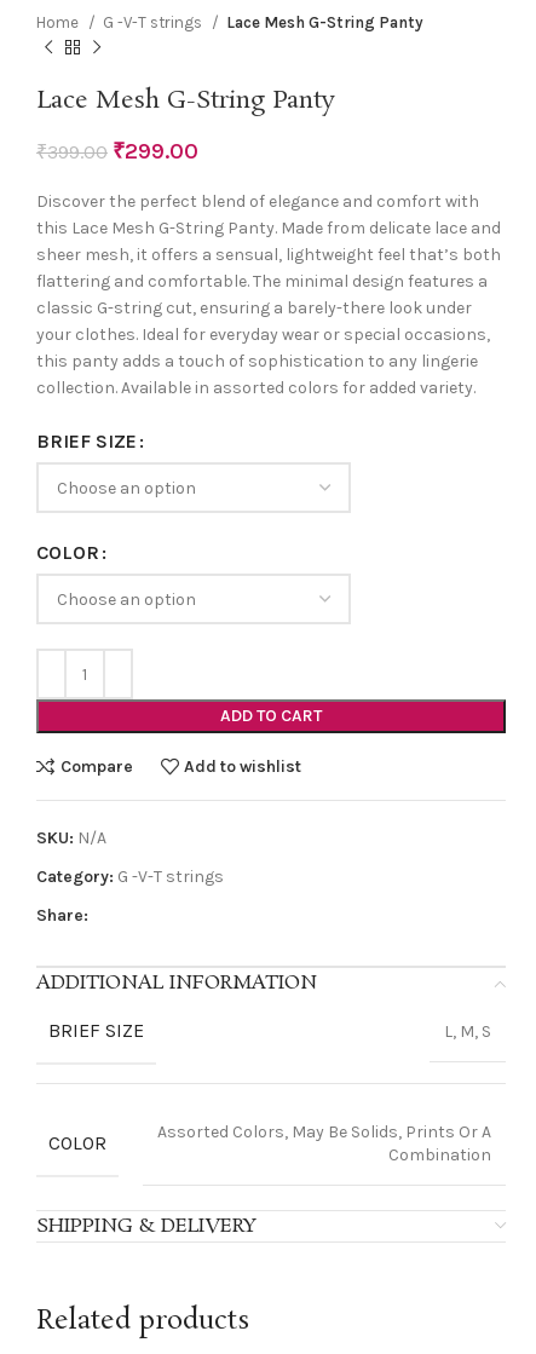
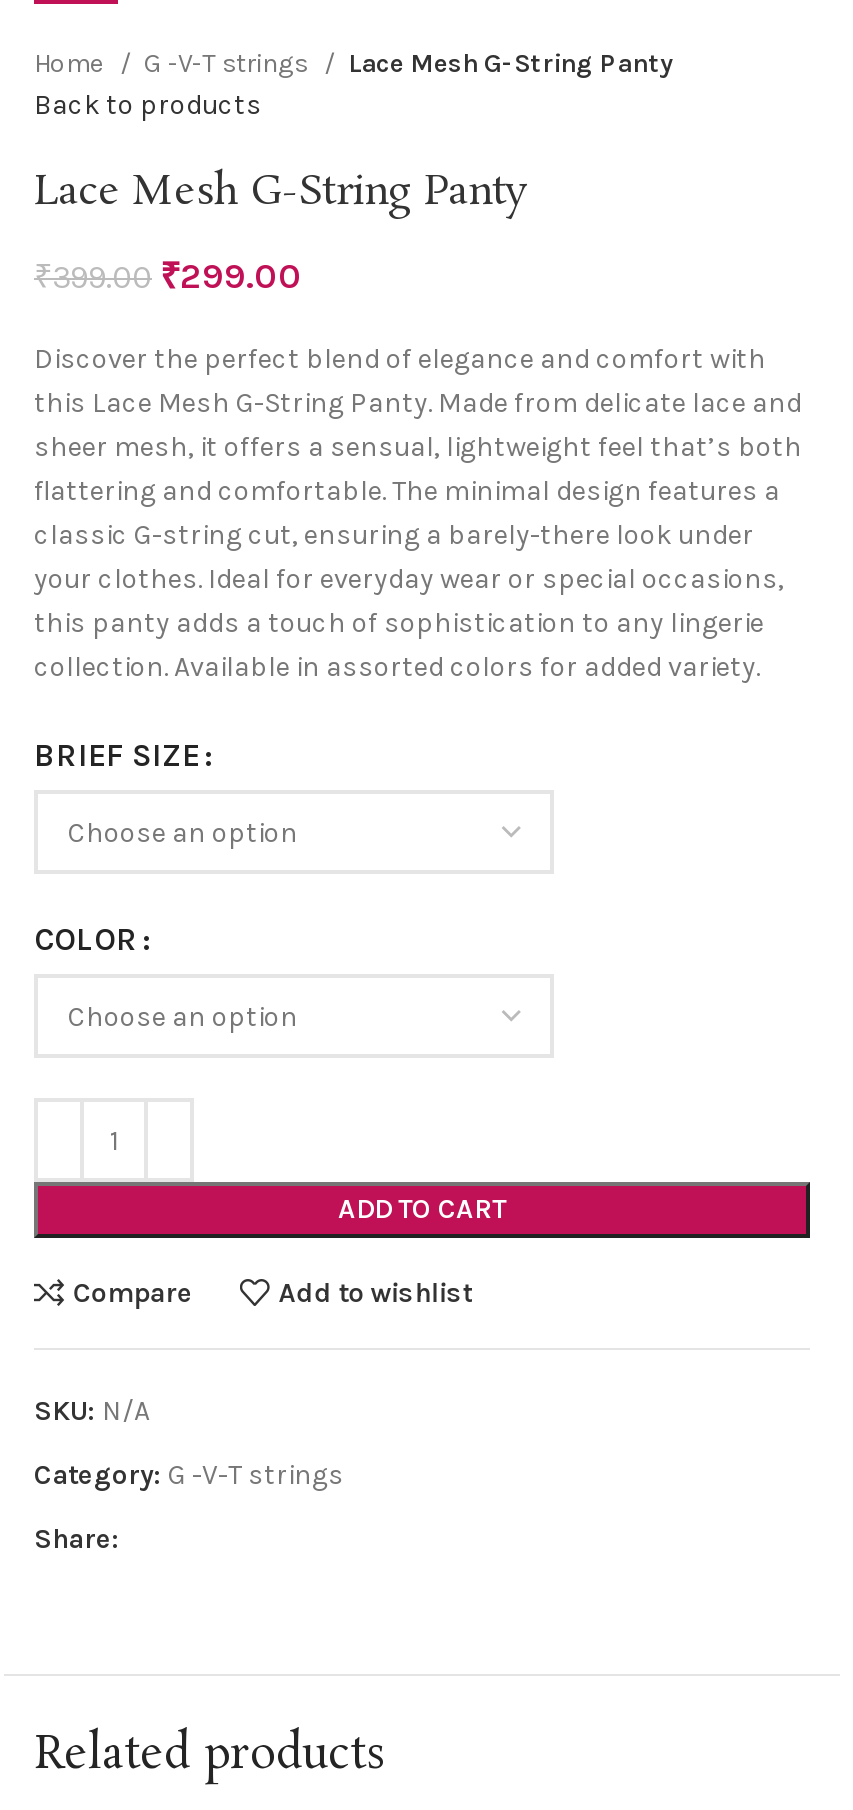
none -> [34,88,262,122] Back to products
[36,969,491,1042] ADDITIONAL INFORMATION | BRIEF SIZE | L, M, S -> none
[36,1122,491,1240] COLOR | Assorted Colors, May Be Solids, Prints Or A | Combination | SHIPPING & DELIVERY -> none

